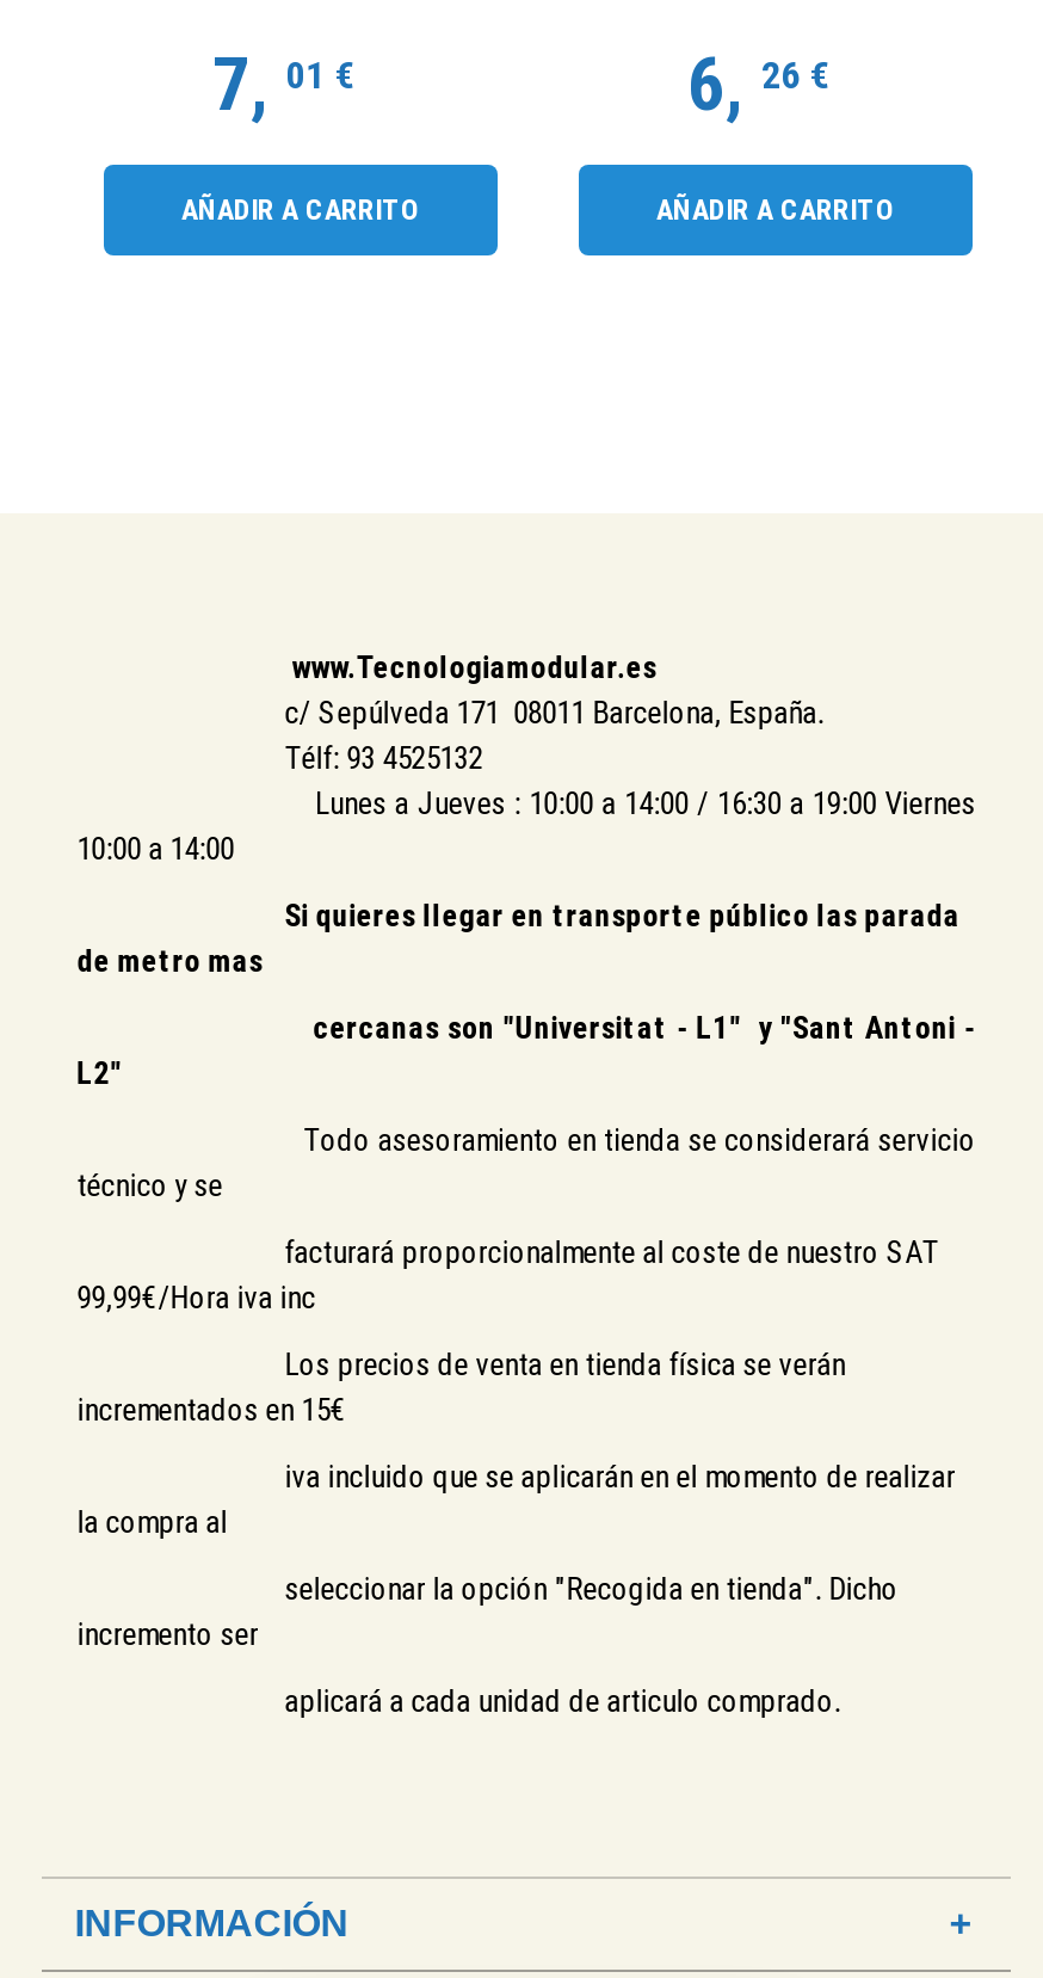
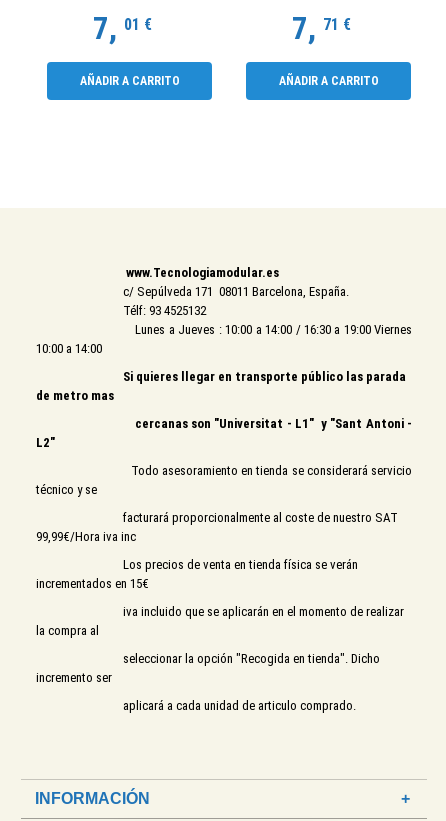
[687,42,828,130] 6, 26 € -> [291,10,350,47] 7, 71 €

